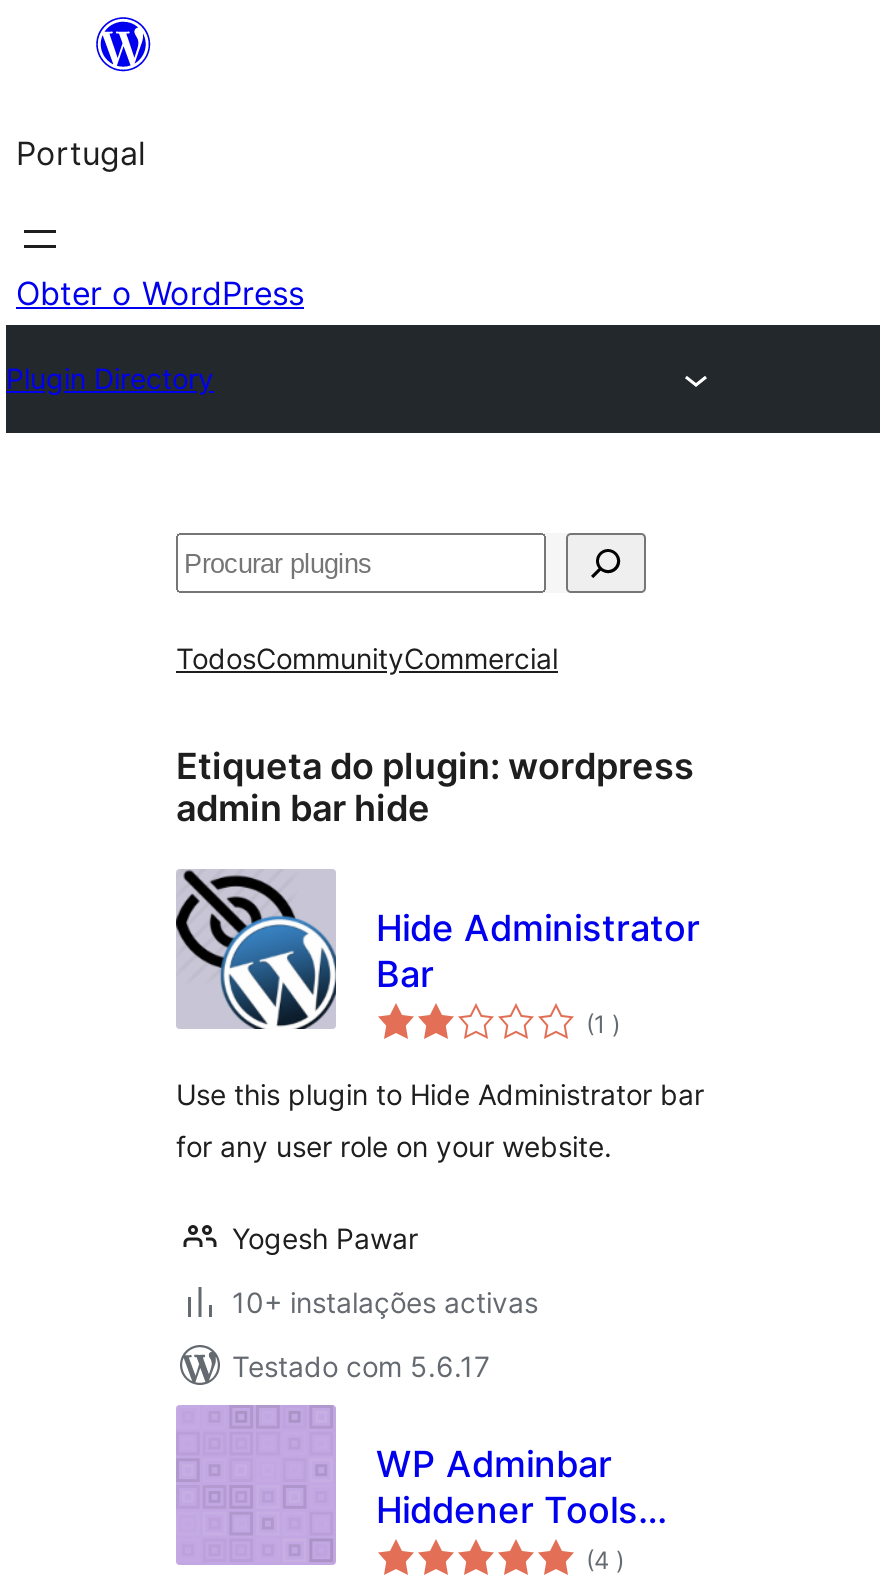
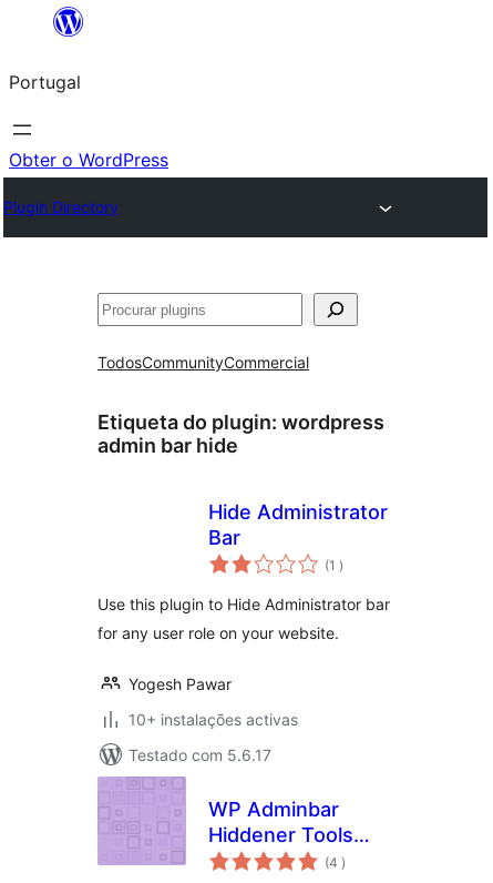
[174,867,338,1031] [image] -> none

